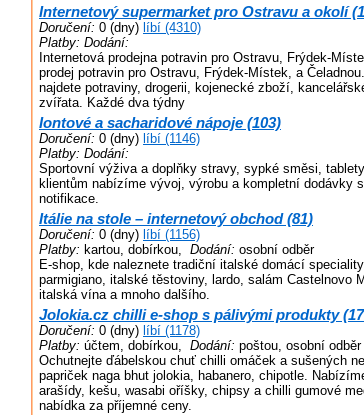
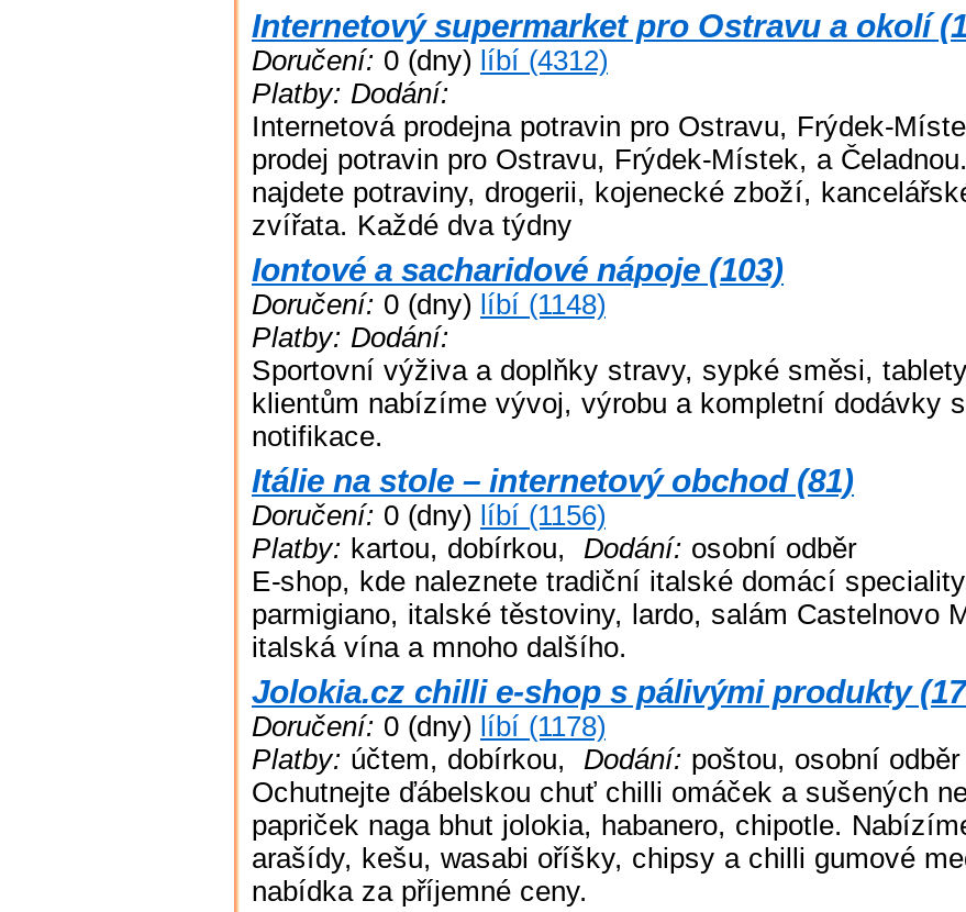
[39,20,201,35] Doručení: 0 (dny) líbí (4310) -> [252,44,608,77] Doručení: 0 (dny) líbí (4312)
[39,131,200,146] Doručení: 0 (dny) líbí (1146) -> [252,288,606,321] Doručení: 0 (dny) líbí (1148)

